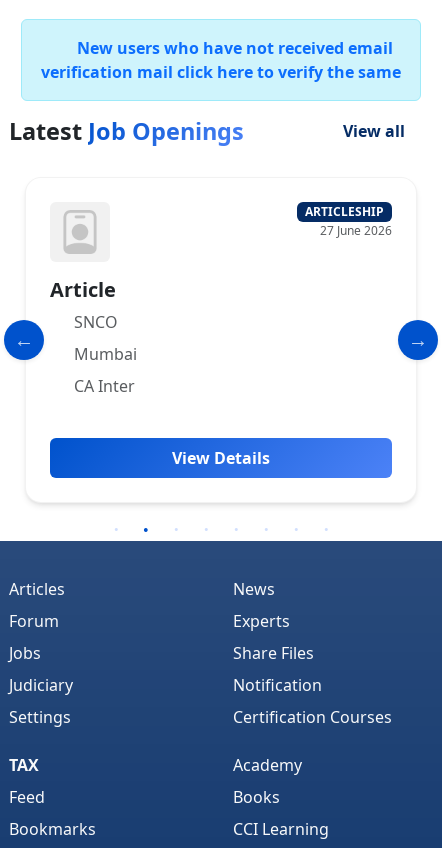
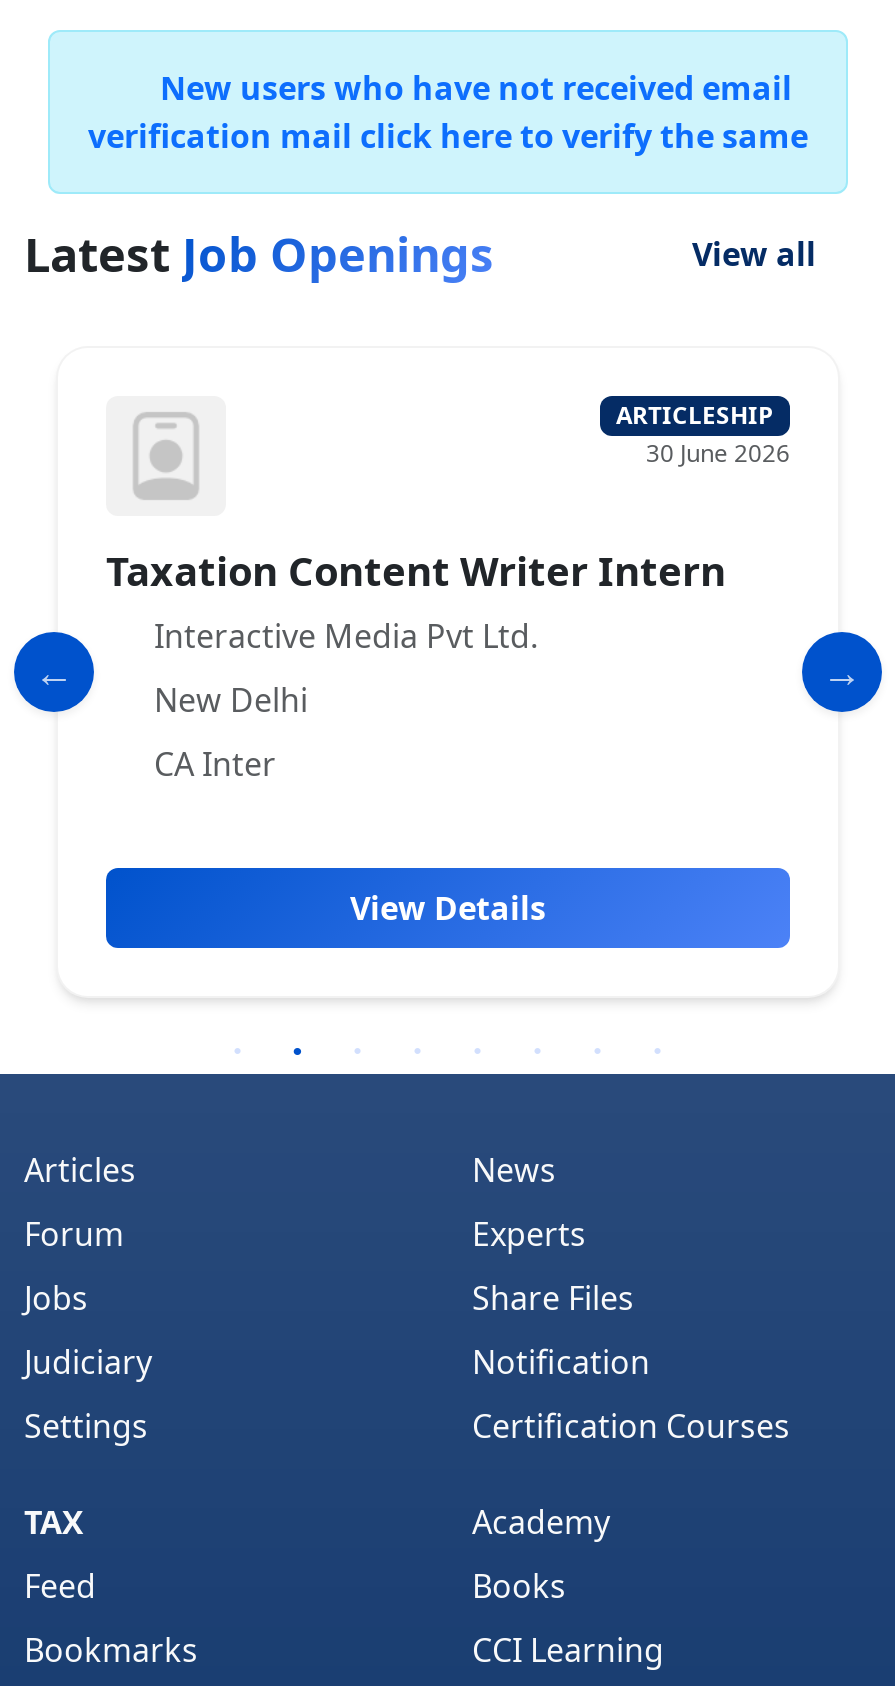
[320,222,392,239] 27 June 2026 -> [646,436,790,470] 30 June 2026
[50,276,118,333] Article | SNCO -> [106,544,726,658] Taxation Content Writer Intern | Interactive Media Pvt Ltd.
[74,343,137,365] Mumbai -> [154,678,308,722] New Delhi

